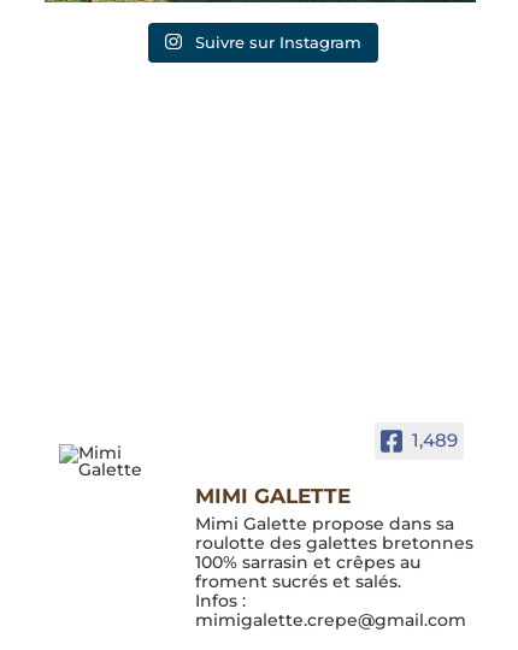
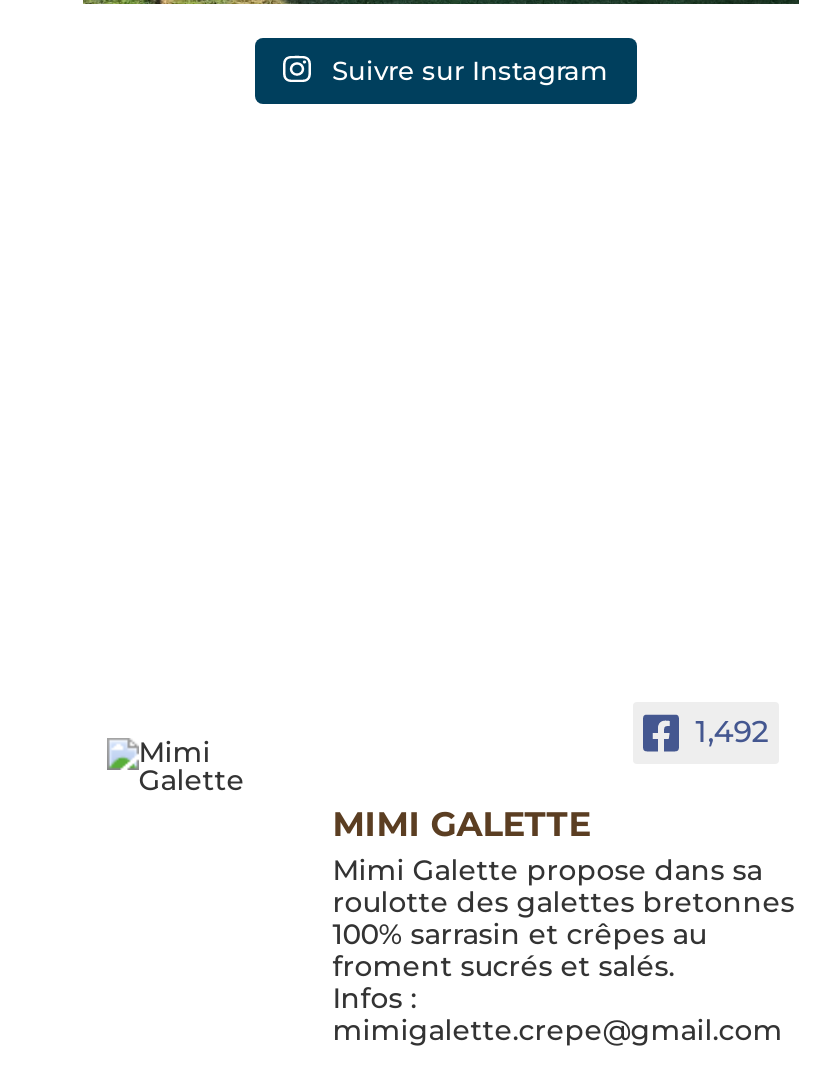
[412,429,458,451] 1,489 -> [695,712,769,750] 1,492

